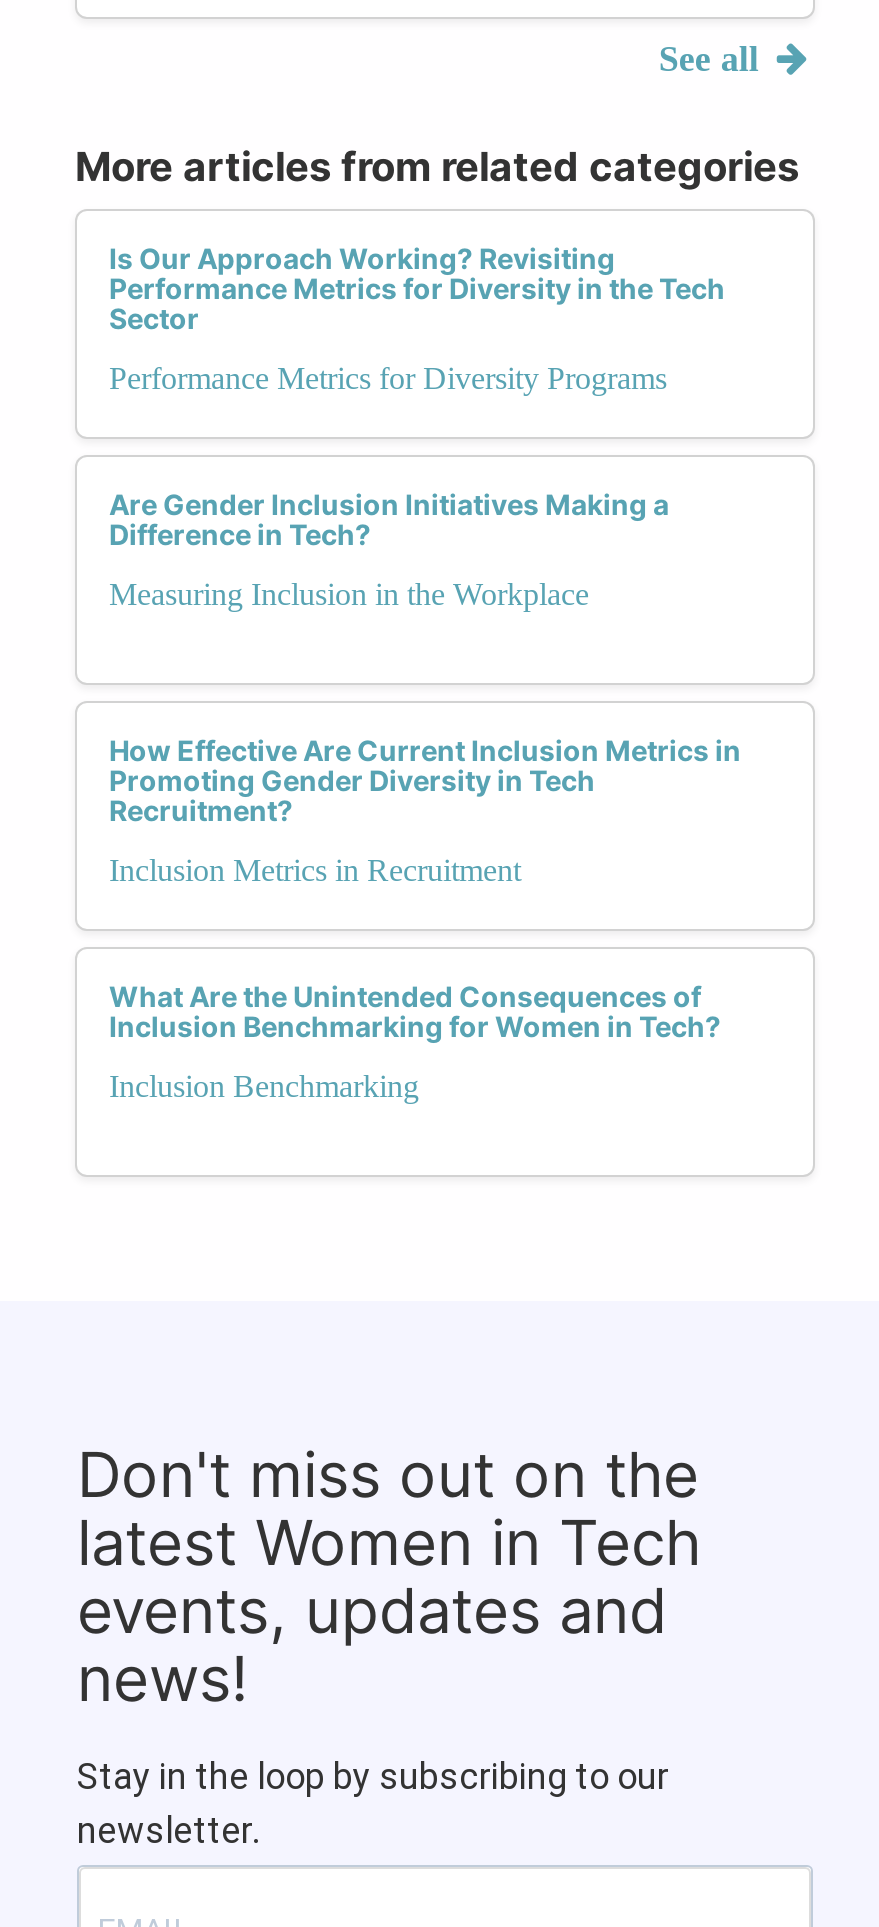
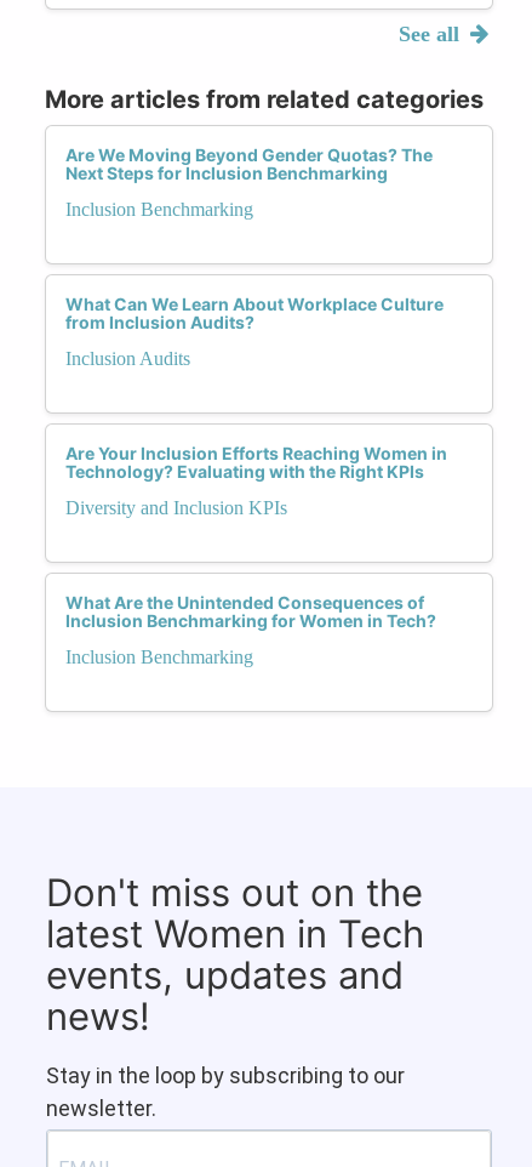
[109,241,725,335] Is Our Approach Working? Revisiting | Performance Metrics for Diversity in the Tech | Sector -> [65,144,433,183] Are We Moving Beyond Gender Quotas? The | Next Steps for Inclusion Benchmarking
[109,361,667,395] Performance Metrics for Diversity Programs -> [65,199,253,220] Inclusion Benchmarking
[109,487,669,551] Are Gender Inclusion Initiatives Making a | Difference in Tech? -> [65,294,444,332] What Can We Learn About Workplace Culture | from Inclusion Audits?
[109,577,589,611] Measuring Inclusion in the Workplace -> [65,348,190,369] Inclusion Audits
[109,733,741,827] How Effective Are Current Inclusion Metrics in | Promoting Gender Diversity in Tech | Recruitment? -> [65,443,447,482] Are Your Inclusion Efforts Reaching Women in | Technology? Evaluating with the Right KPIs
[109,853,521,887] Inclusion Metrics in Recruitment -> [65,497,287,518] Diversity and Inclusion KPIs

